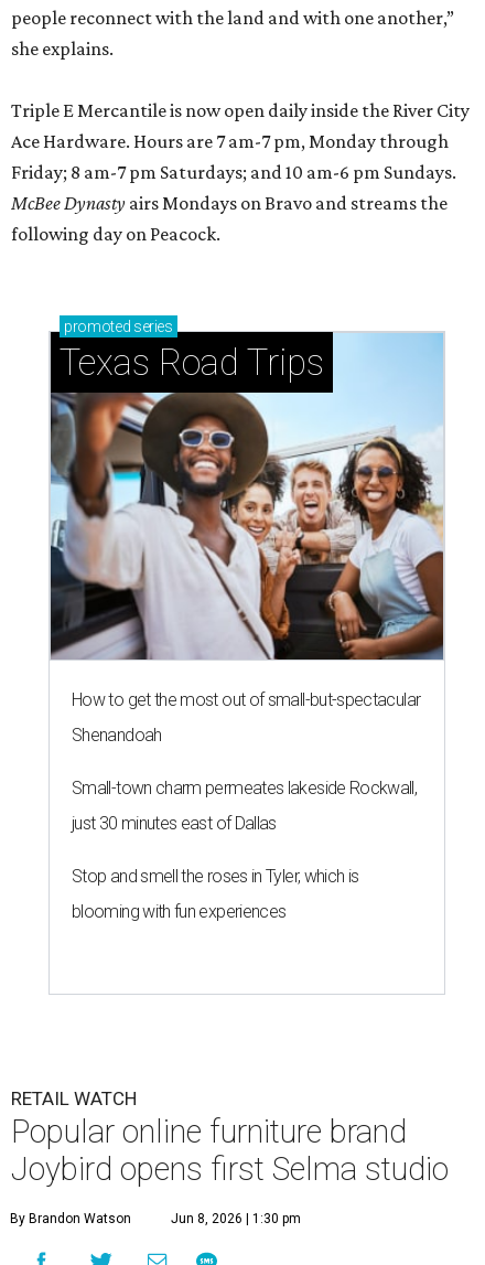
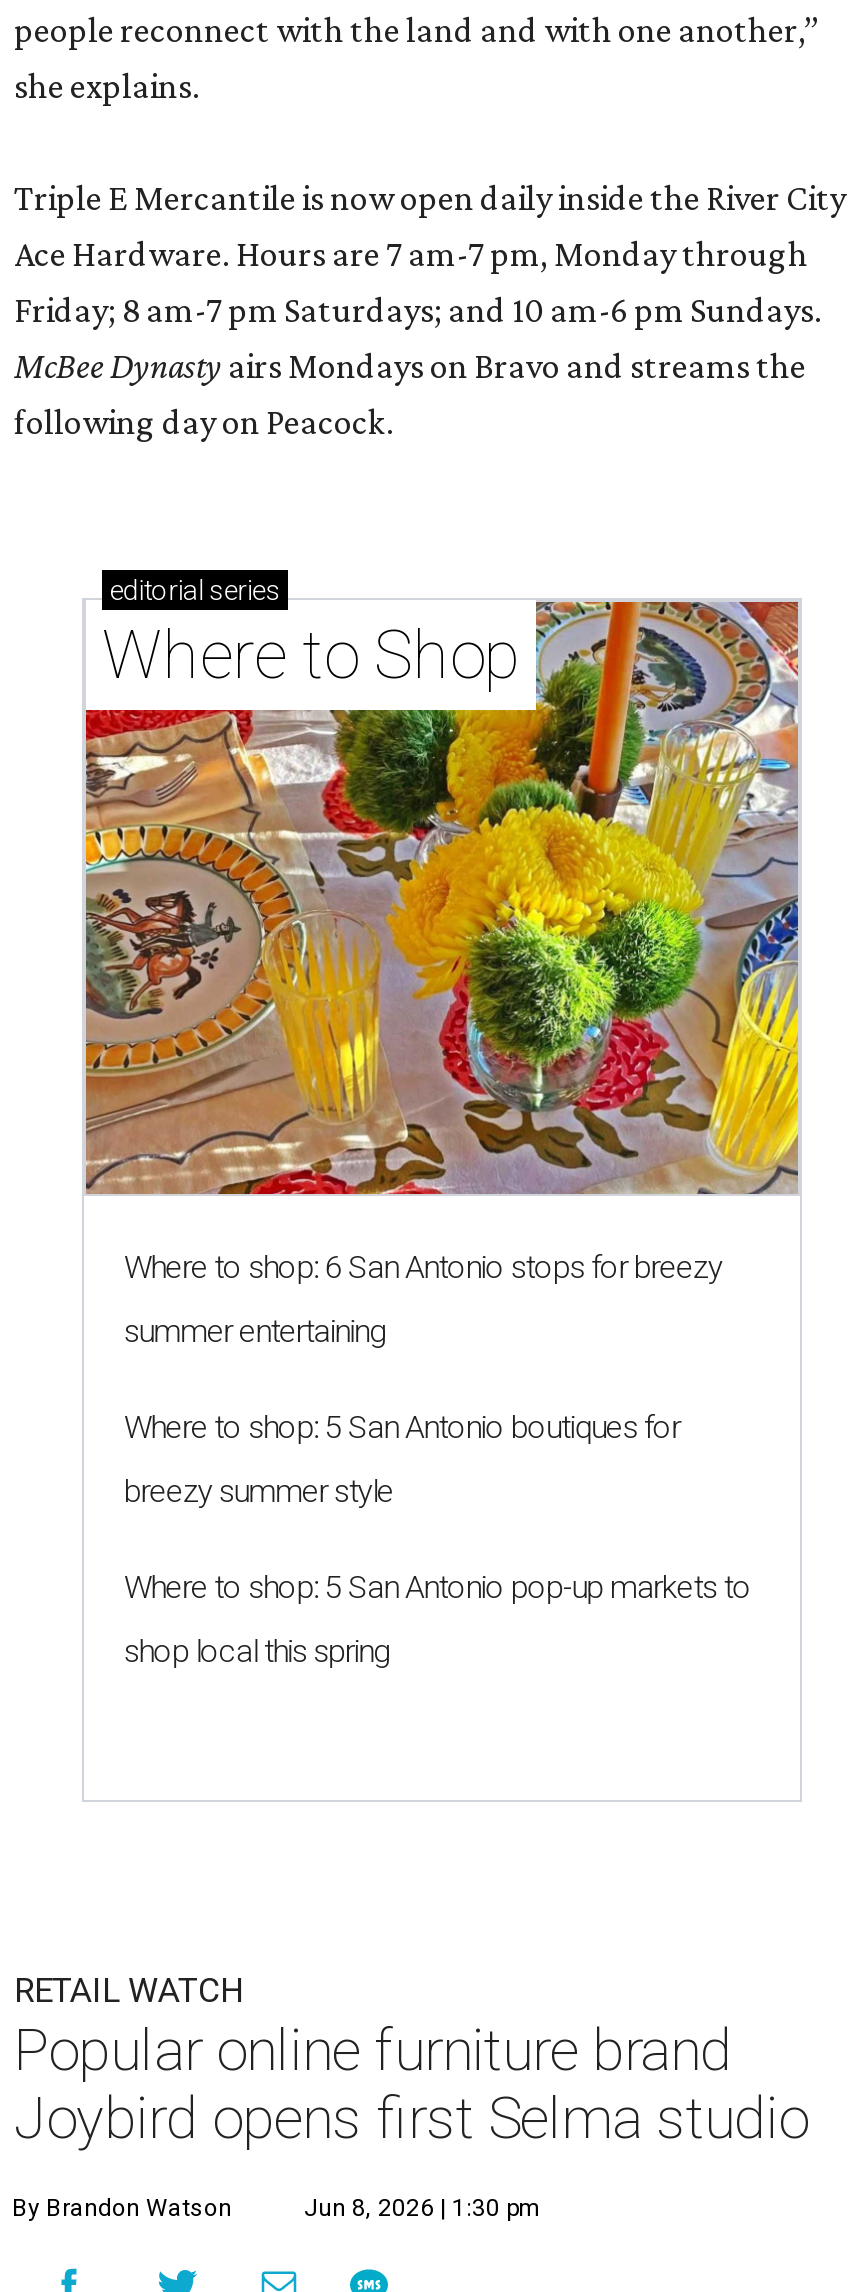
[50,318,444,661] [image] | promoted series | Texas Road Trips -> [84,574,800,1196] [image] | editorial series | Where to Shop
[72,690,420,710] How to get the most out of small-but-spectacular -> [124,1248,722,1286] Where to shop: 6 San Antonio stops for breezy
[72,725,162,746] Shenandoah -> [124,1312,386,1350] summer entertaining
[72,778,417,799] Small-town charm permeates lakeside Rockwall, -> [124,1408,680,1446] Where to shop: 5 San Antonio boutiques for
[72,813,276,834] just 30 minutes east of Dallas -> [124,1472,394,1510] breezy summer style
[72,866,359,887] Stop and smell the roses in Tyler, which is -> [124,1568,751,1606] Where to shop: 5 San Antonio pop-up markets to
[72,901,286,922] blooming with fun experiences -> [124,1632,390,1670] shop local this spring

